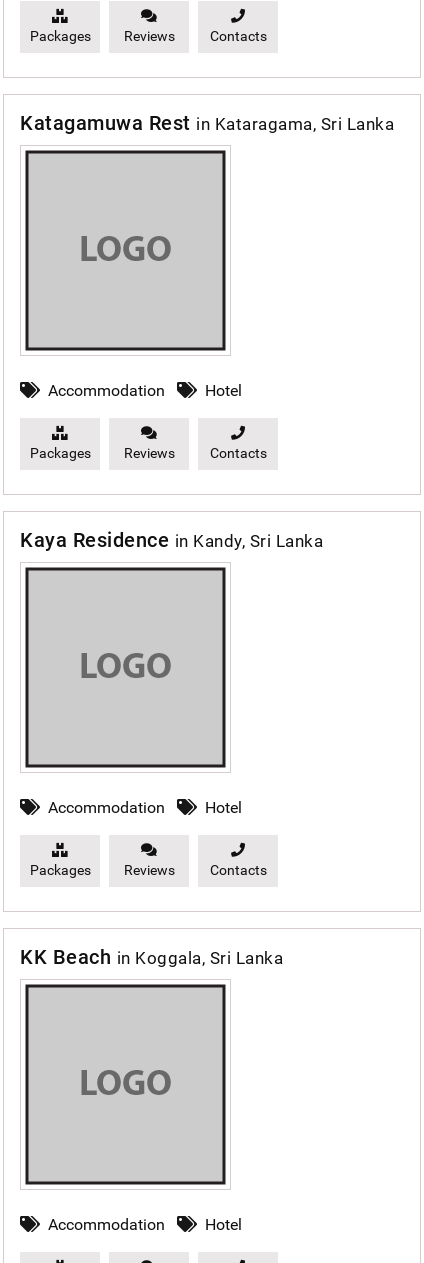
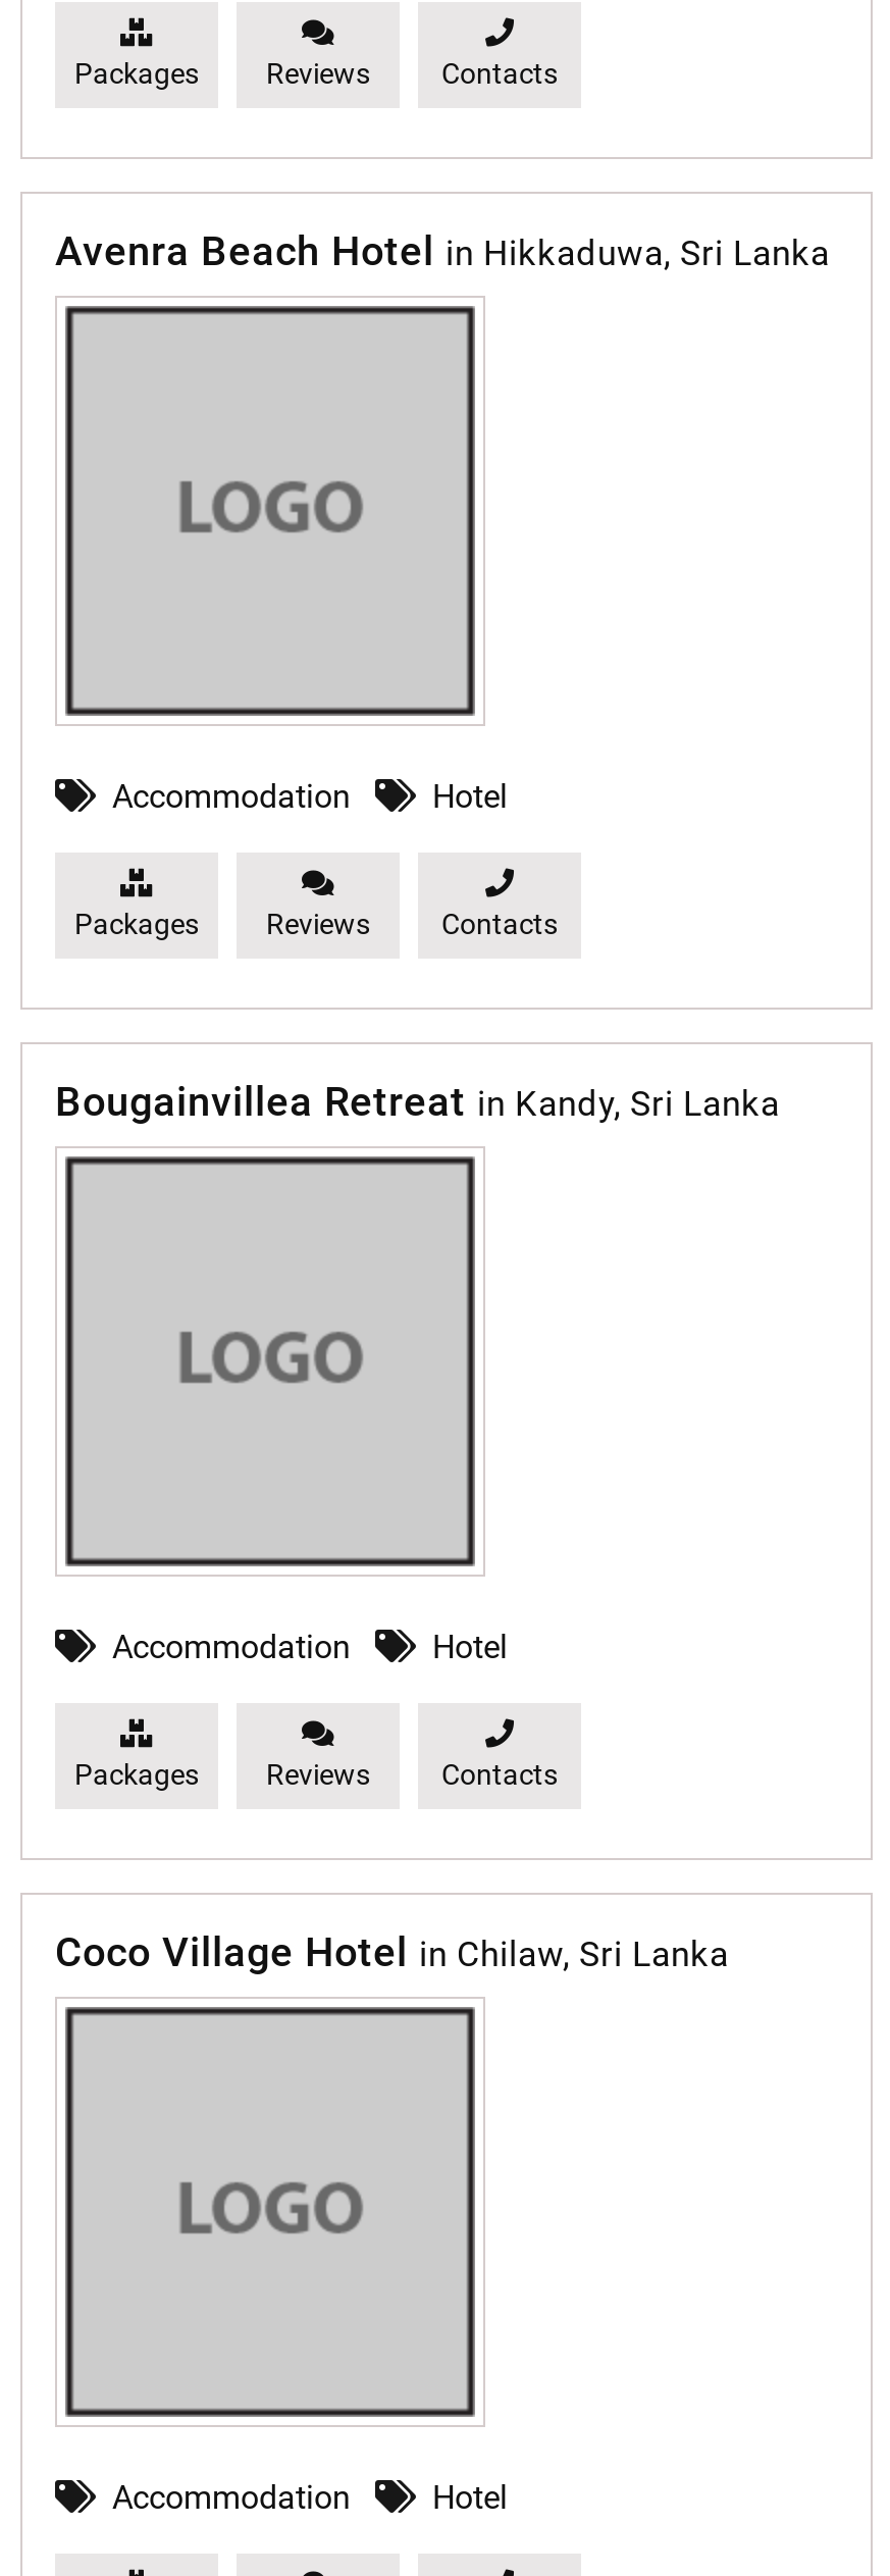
[20,111,394,135] Katagamuwa Rest in Kataragama, Sri Lanka -> [55,227,830,276] Avenra Beach Hotel in Hikkaduwa, Sri Lanka
[20,528,323,552] Kaya Residence in Kandy, Sri Lanka -> [55,1078,780,1126] Bougainvillea Retreat in Kandy, Sri Lanka
[20,945,283,969] KK Beach in Koggala, Sri Lanka -> [55,1928,729,1977] Coco Village Hotel in Chilaw, Sri Lanka

